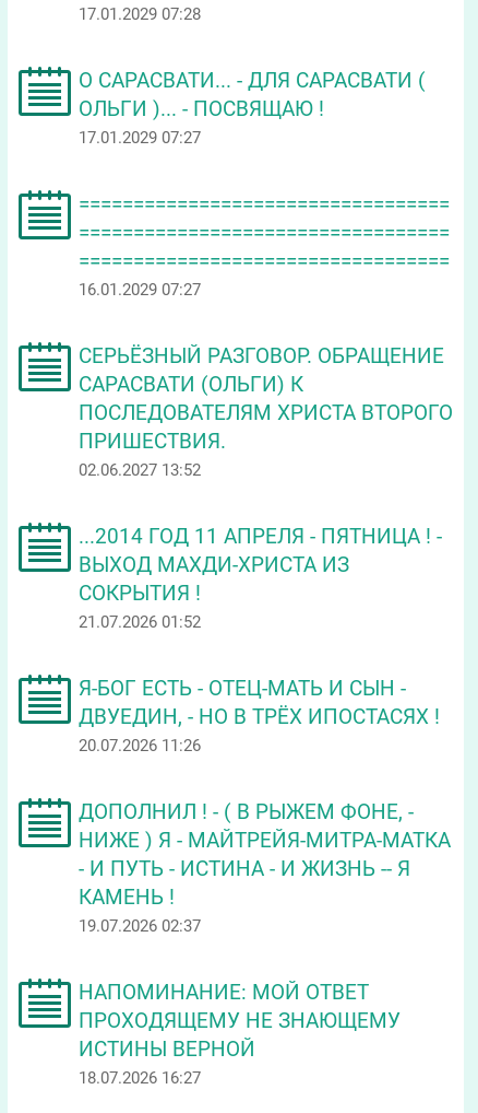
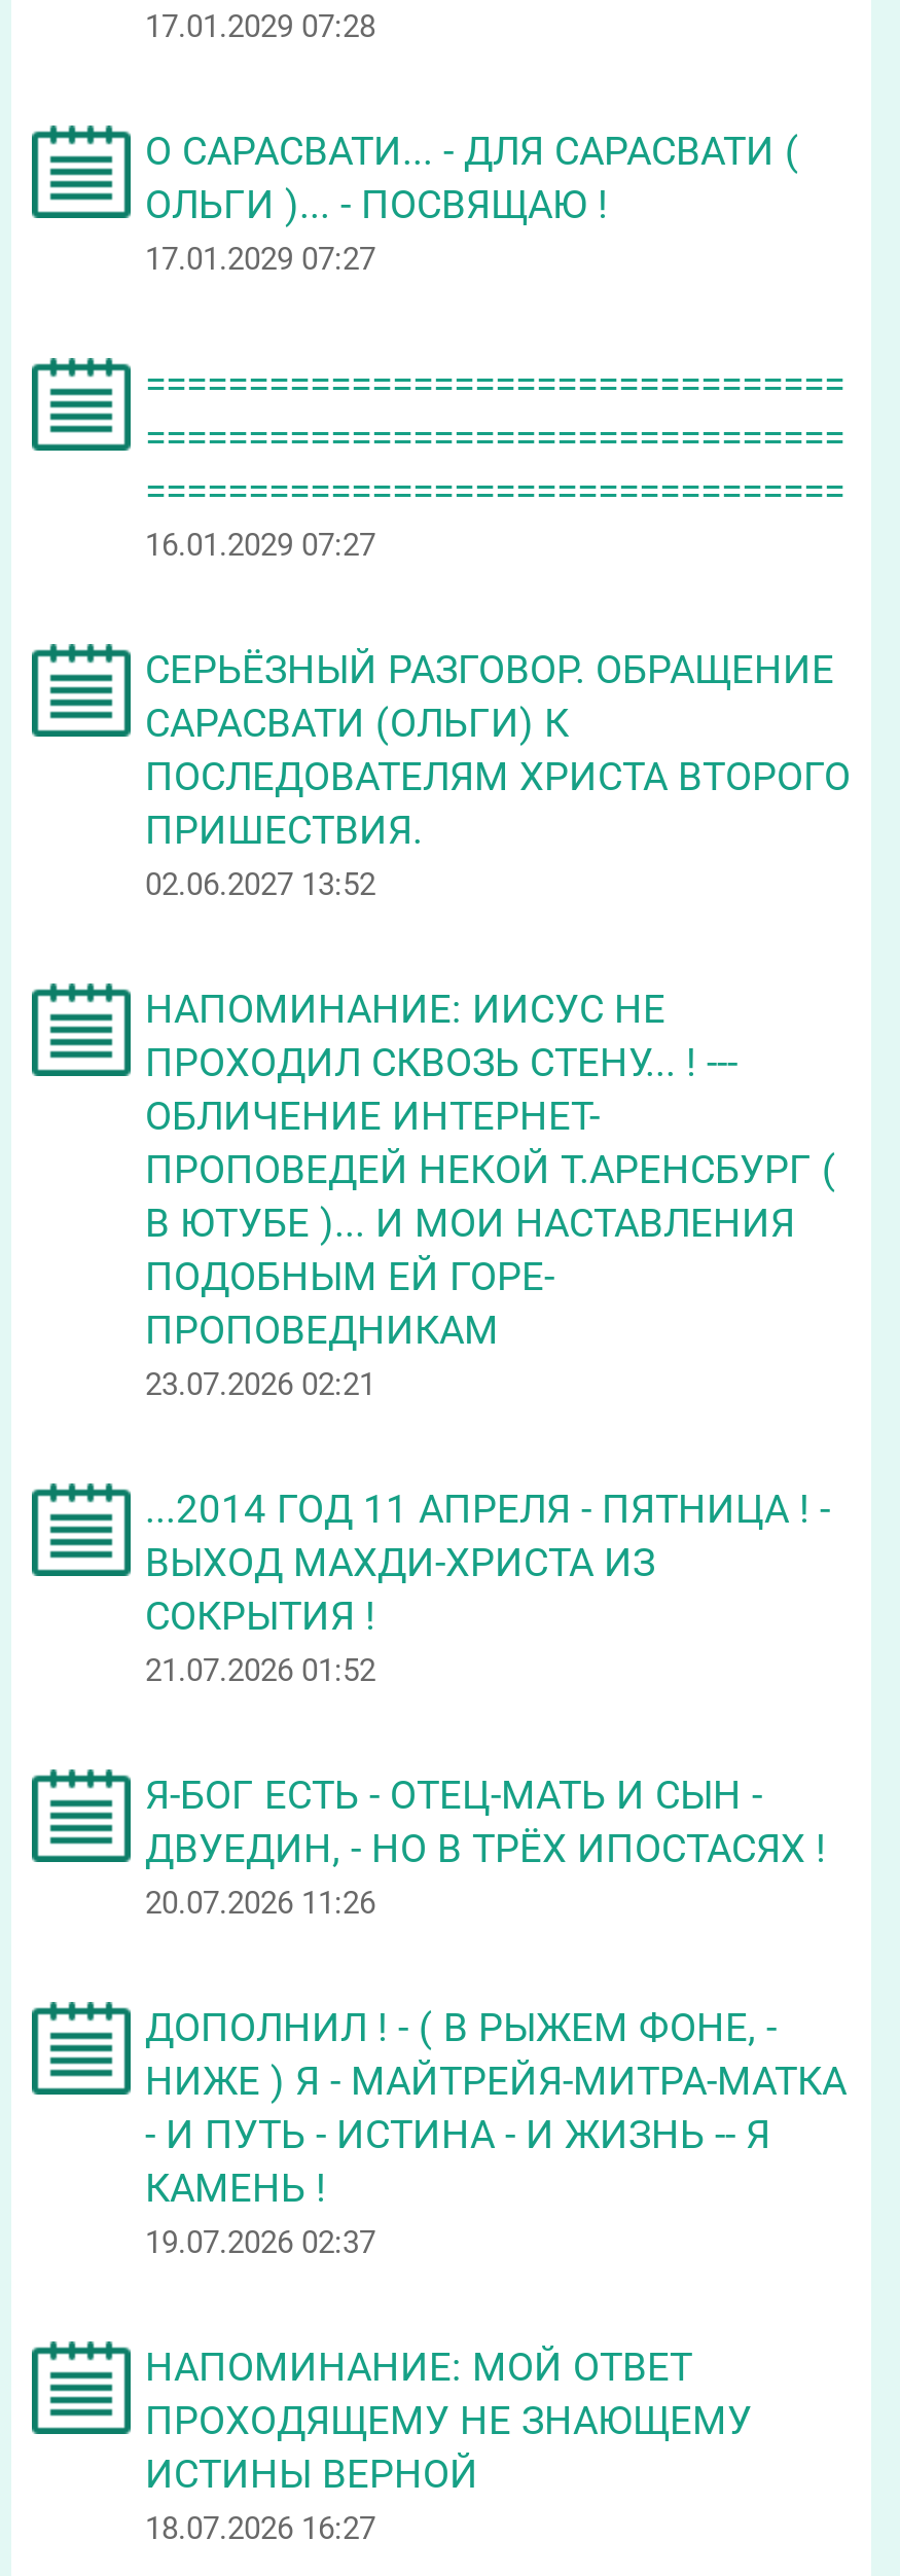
none -> [145,985,836,1403] НАПОМИНАНИЕ: ИИСУС НЕ | ПРОХОДИЛ СКВОЗЬ СТЕНУ... ! --- | ОБЛИЧЕНИЕ ИНТЕРНЕТ- | ПРОПОВЕДЕЙ НЕКОЙ Т.АРЕНСБУРГ ( | В ЮТУБЕ )... И МОИ НАСТАВЛЕНИЯ | ПОДОБНЫМ ЕЙ ГОРЕ- | ПРОПОВЕДНИКАМ | 23.07.2026 02:21

